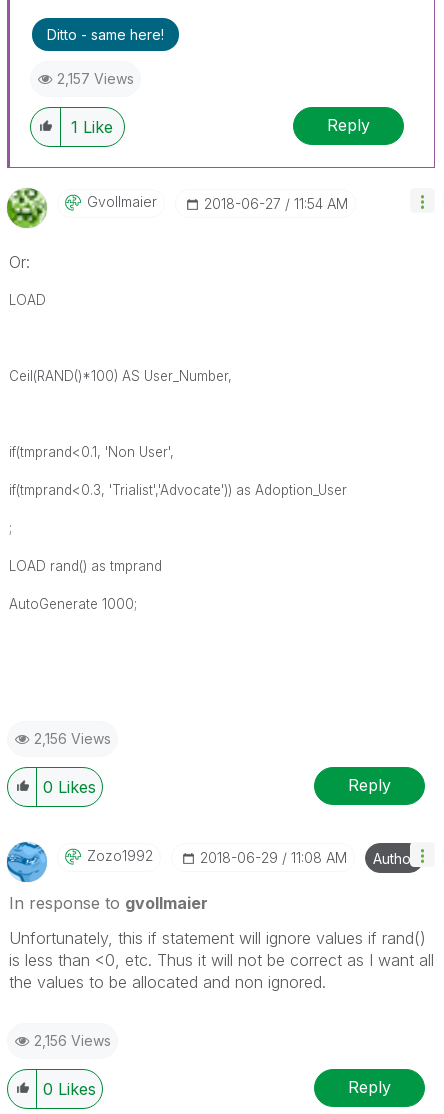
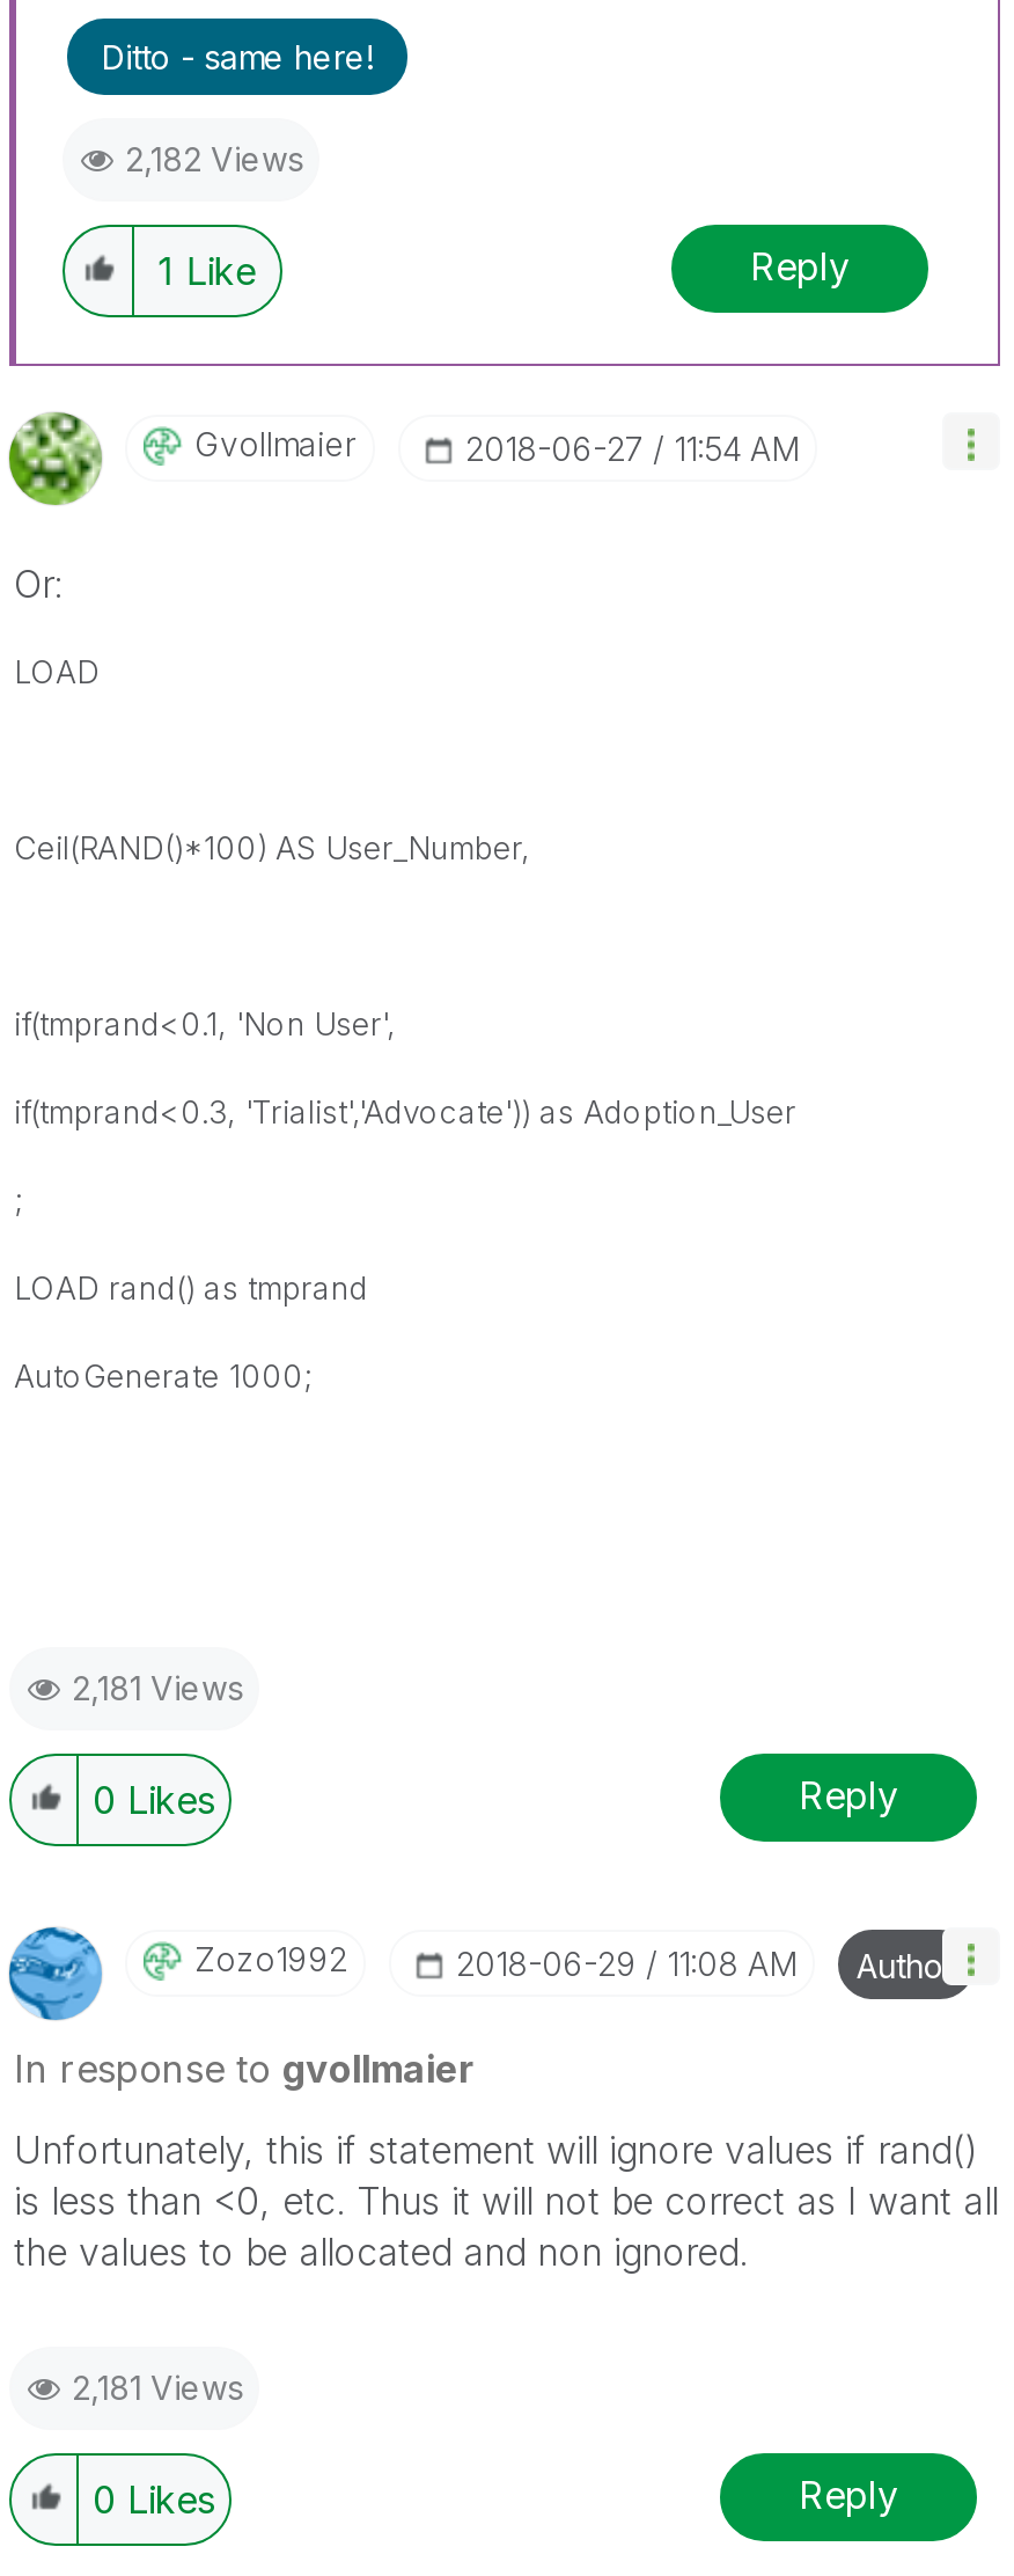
[57,69,134,86] 2,157 Views -> [125,138,303,177] 2,182 Views
[34,729,111,746] 2,156 Views -> [72,1667,243,1706] 2,181 Views
[34,1031,111,1048] 2,156 Views -> [72,2366,243,2406] 2,181 Views

